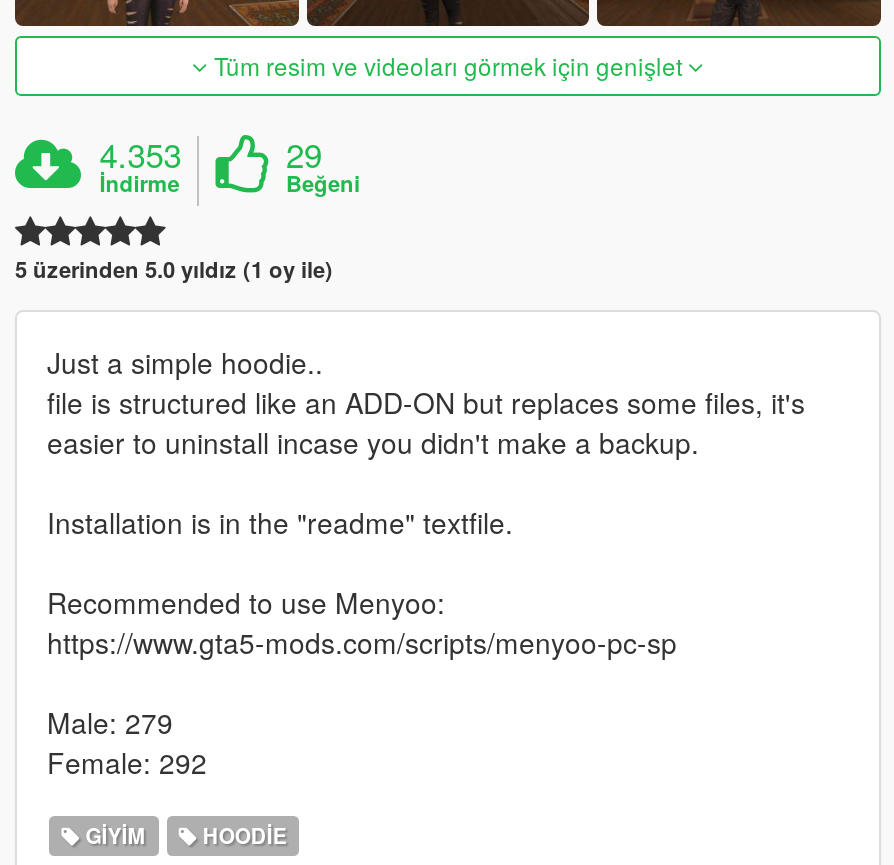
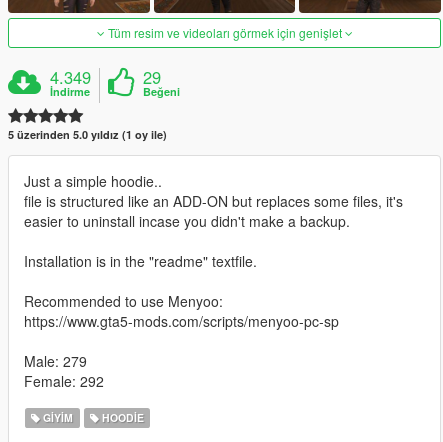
[99,130,181,178] 4.353 -> [50,65,91,89] 4.349

